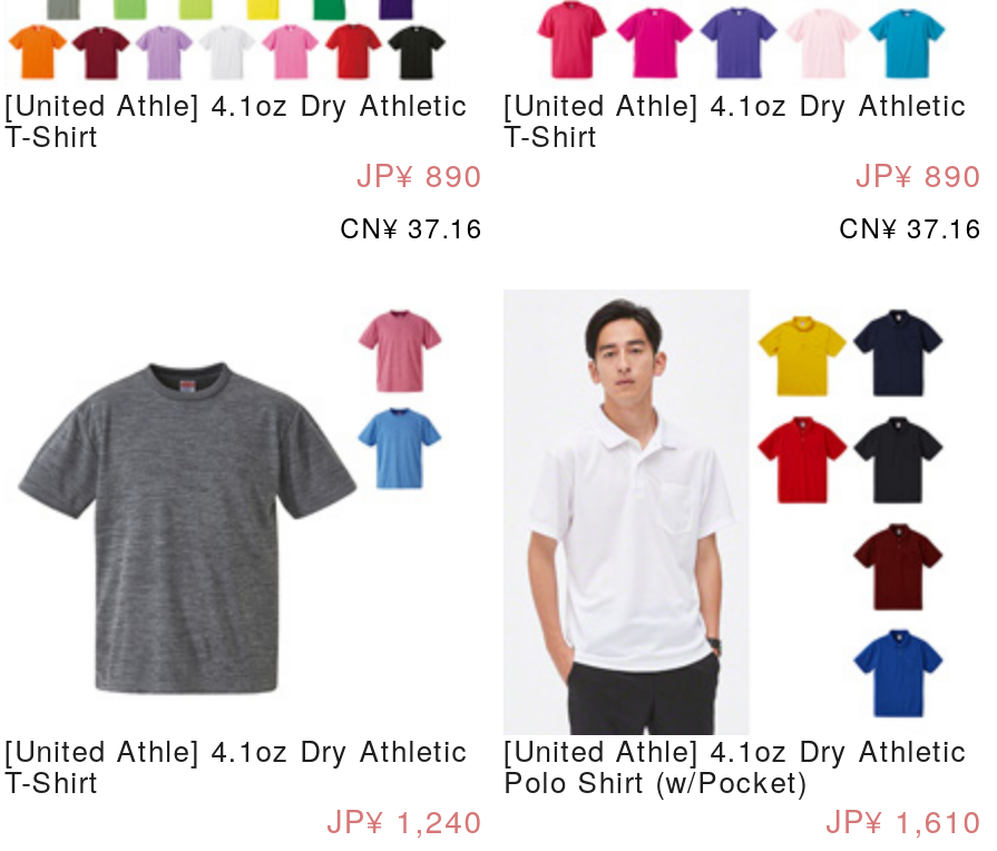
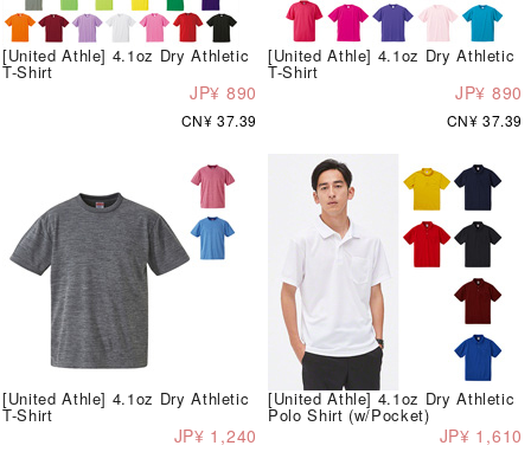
[340,208,483,246] CN¥ 37.16 -> [181,111,257,131] CN¥ 37.39
[839,208,983,246] CN¥ 37.16 -> [446,111,523,131] CN¥ 37.39

